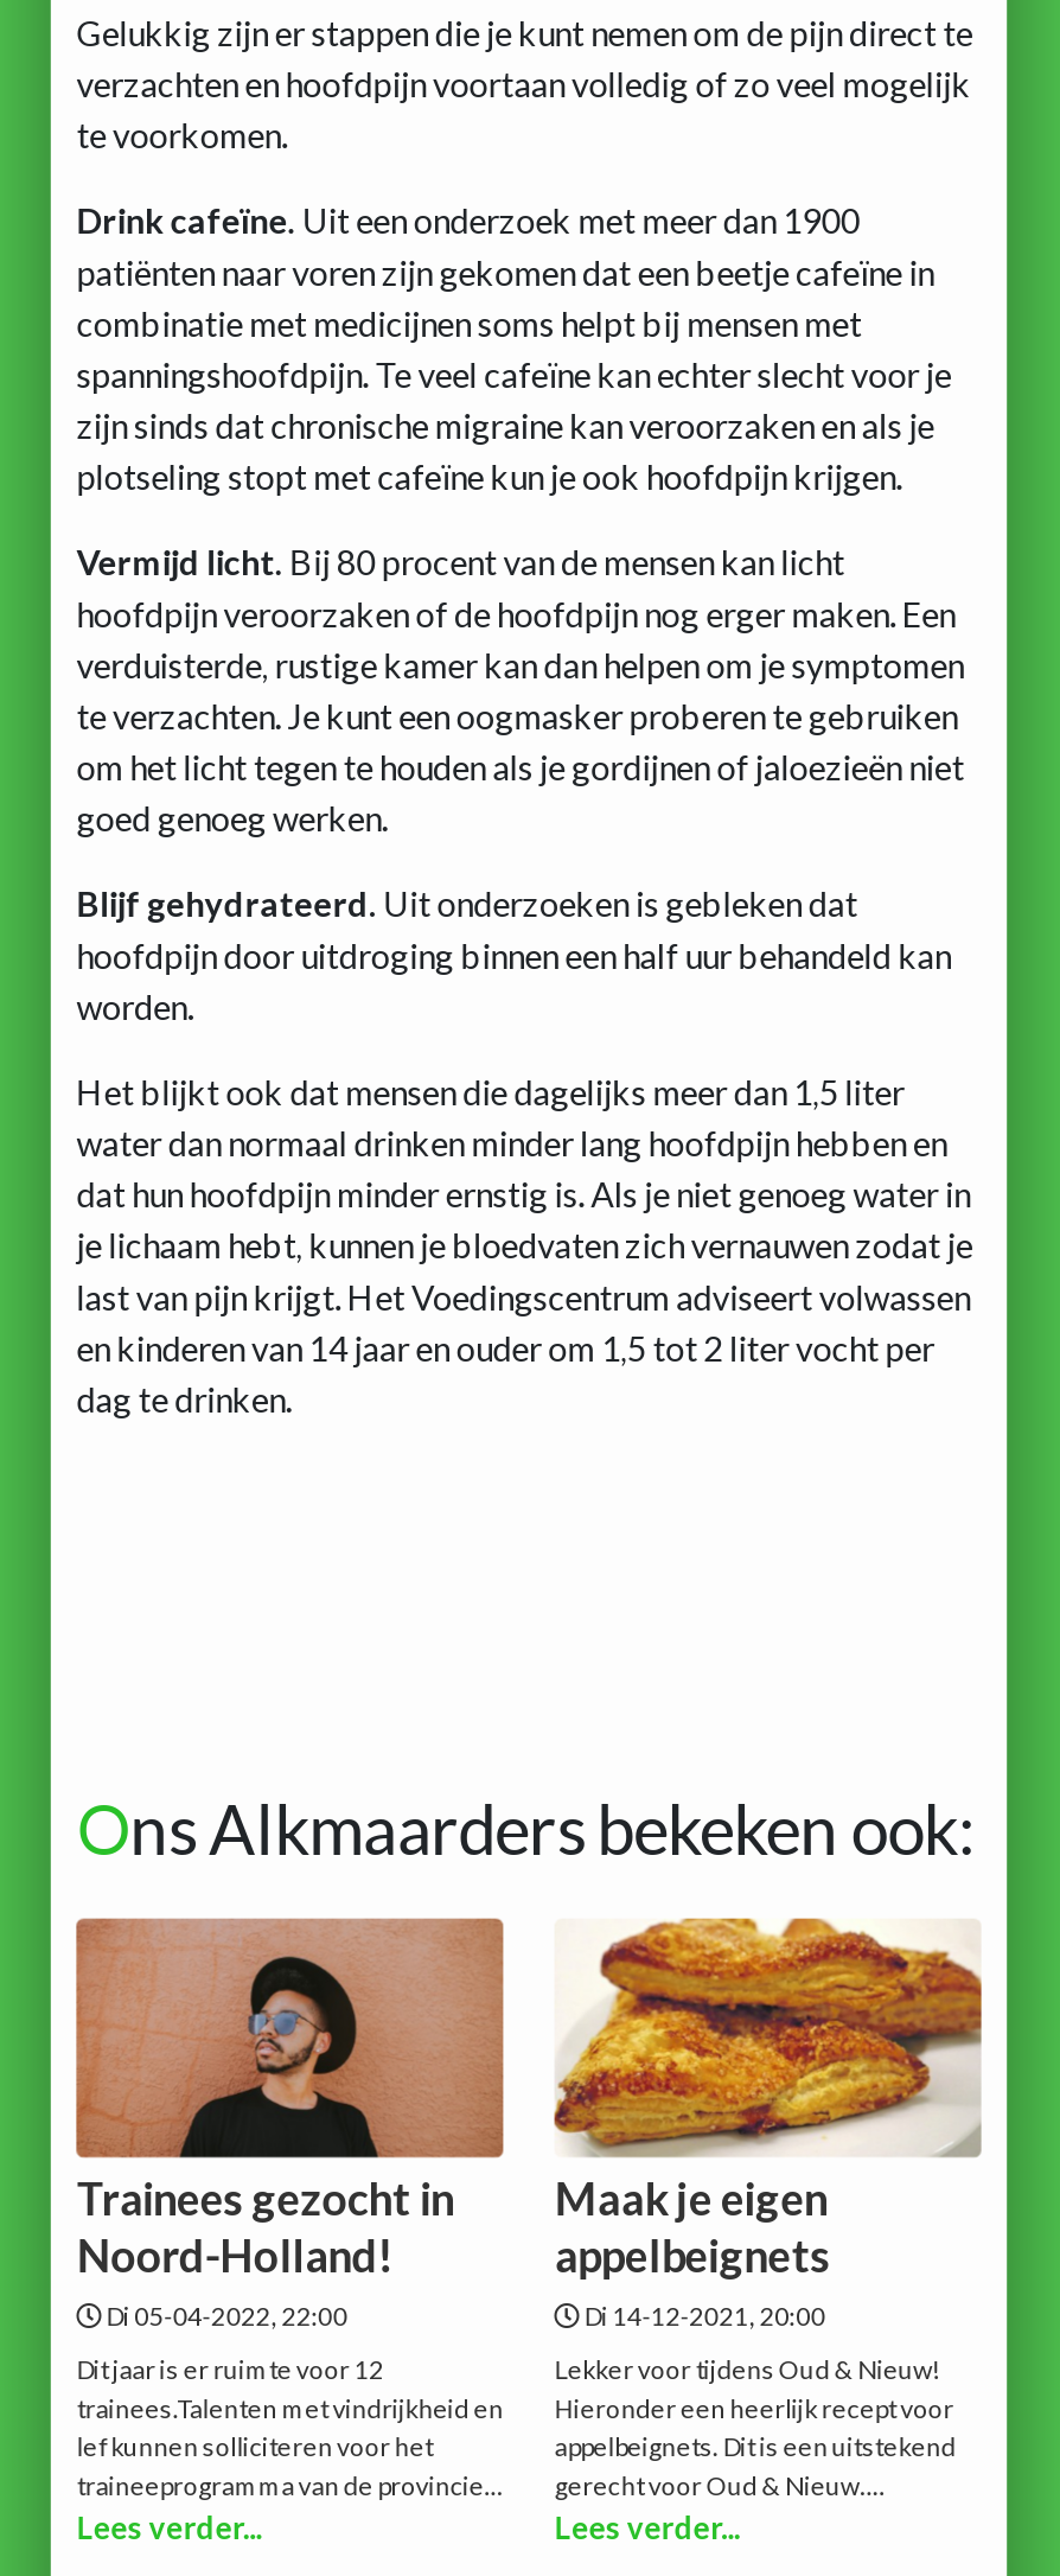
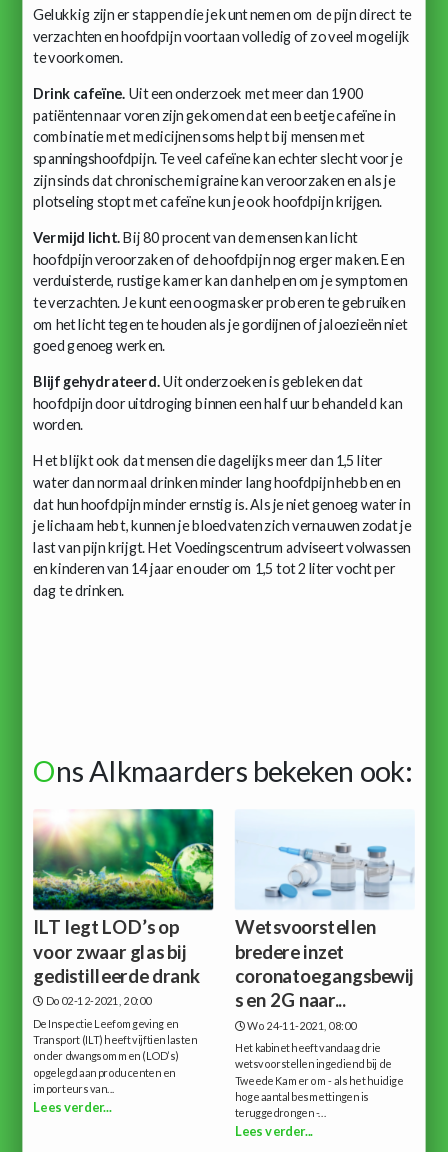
[74,1915,505,2332] [image] | Trainees gezocht in | Noord-Holland! | Di 05-04-2022, 22:00 -> [32,808,214,1008] [image] | ILT legt LOD’s op | voor zwaar glas bij | gedistilleerde drank | Do 02-12-2021, 20:00
[554,1915,984,2332] [image] | Maak je eigen | appelbeignets | Di 14-12-2021, 20:00 -> [235,827,415,1032] [image] | Wetsvoorstellen | bredere inzet | coronatoegangsbewij | s en 2G naar... | Wo 24-11-2021, 08:00
[76,2354,503,2501] Dit jaar is er ruimte voor 12 | trainees.Talenten met vindrijkheid en | lef kunnen solliciteren voor het | traineeprogramma van de provincie... -> [33,1017,197,1095] De Inspectie Leefomgeving en | Transport (ILT) heeft vijftien lasten | onder dwangsommen (LOD’s) | opgelegd aan producenten en | importeurs van...
[554,2354,956,2501] Lekker voor tijdens Oud & Nieuw! | Hieronder een heerlijk recept voor | appelbeignets. Dit is een uitstekend | gerecht voor Oud & Nieuw.... -> [235,1041,403,1120] Het kabinet heeft vandaag drie | wetsvoorstellen ingediend bij de | Tweede Kamer om - als het huidige | hoge aantal besmettingen is | teruggedrongen -...

